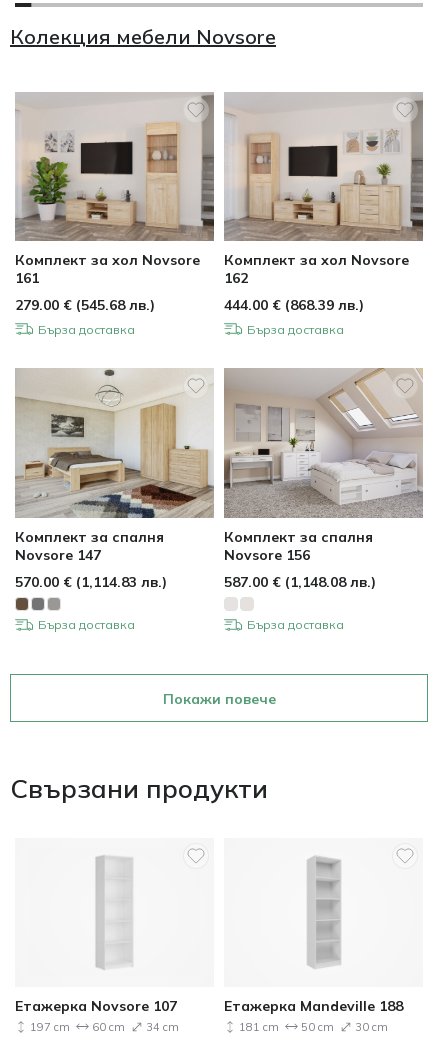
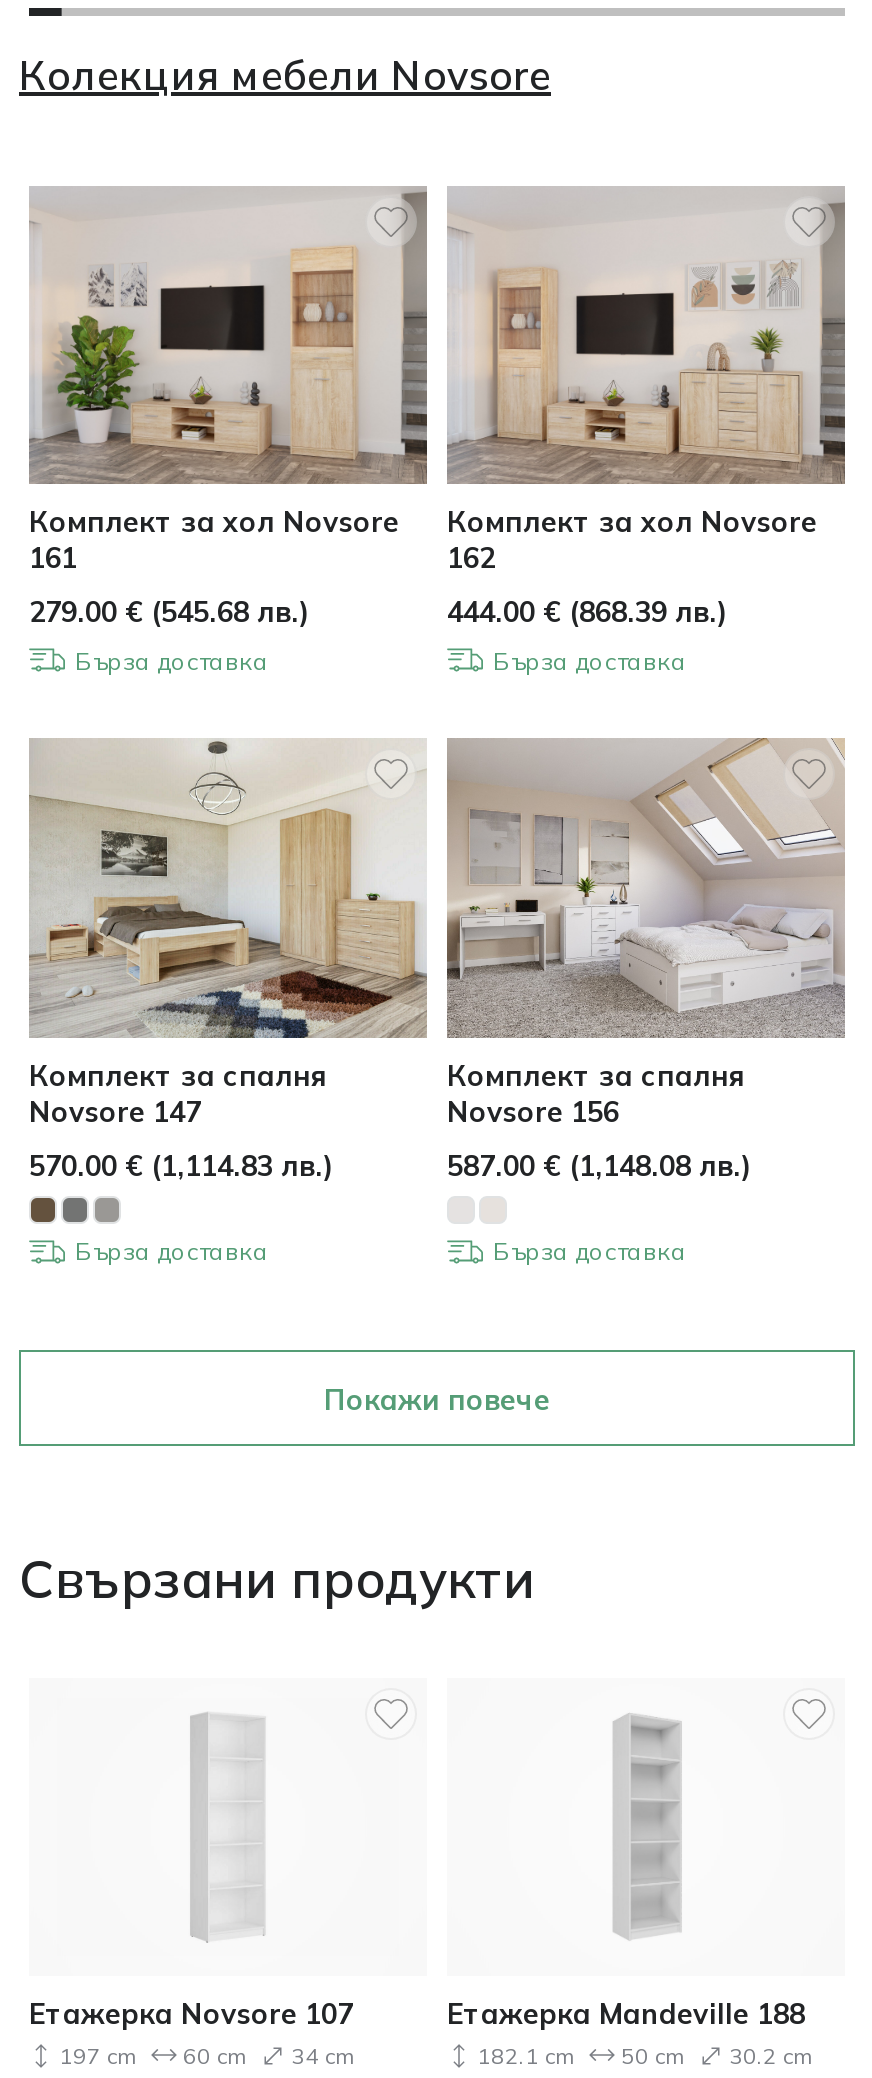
[236,1020,279,1034] 181 cm -> [471,2042,577,2070] 182.1 cm
[352,1020,388,1034] 30 cm -> [723,2042,815,2070] 30.2 cm

